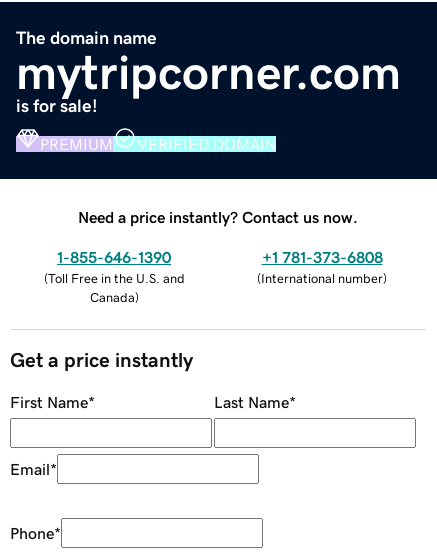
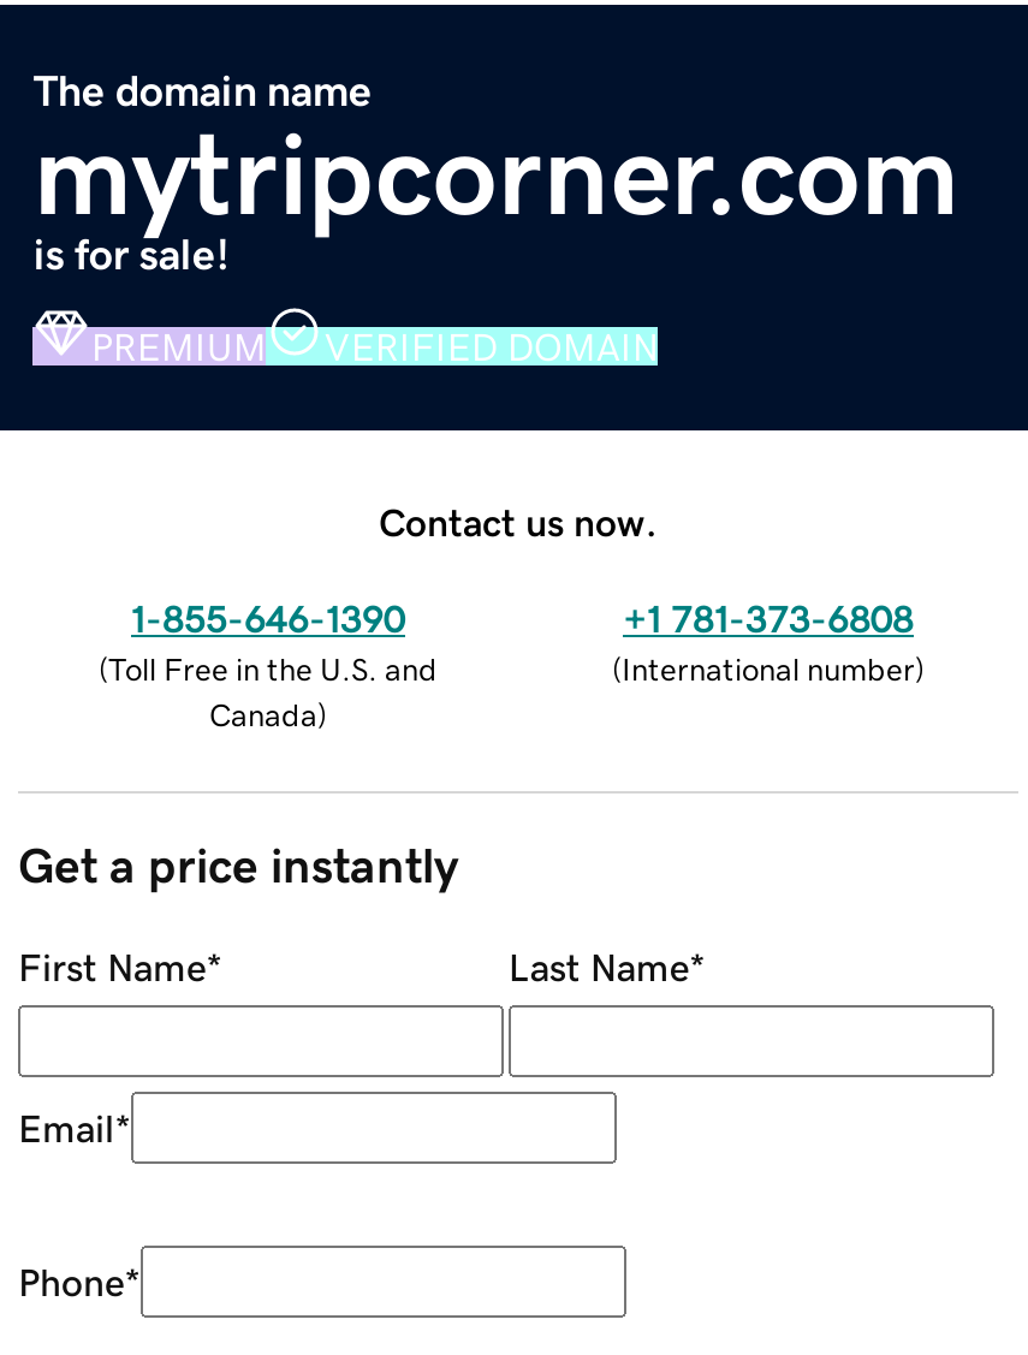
[78,209,358,225] Need a price instantly? Contact us now. -> [379,502,658,540] Contact us now.

